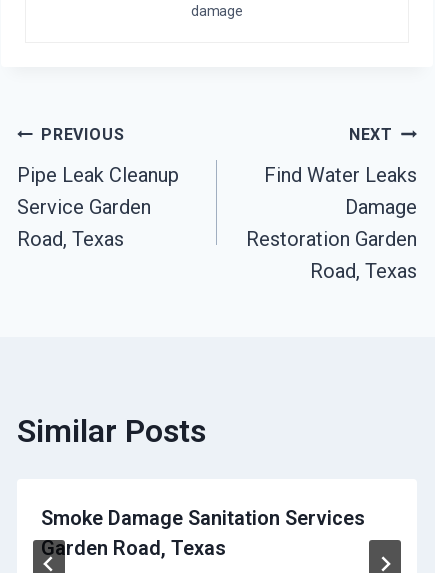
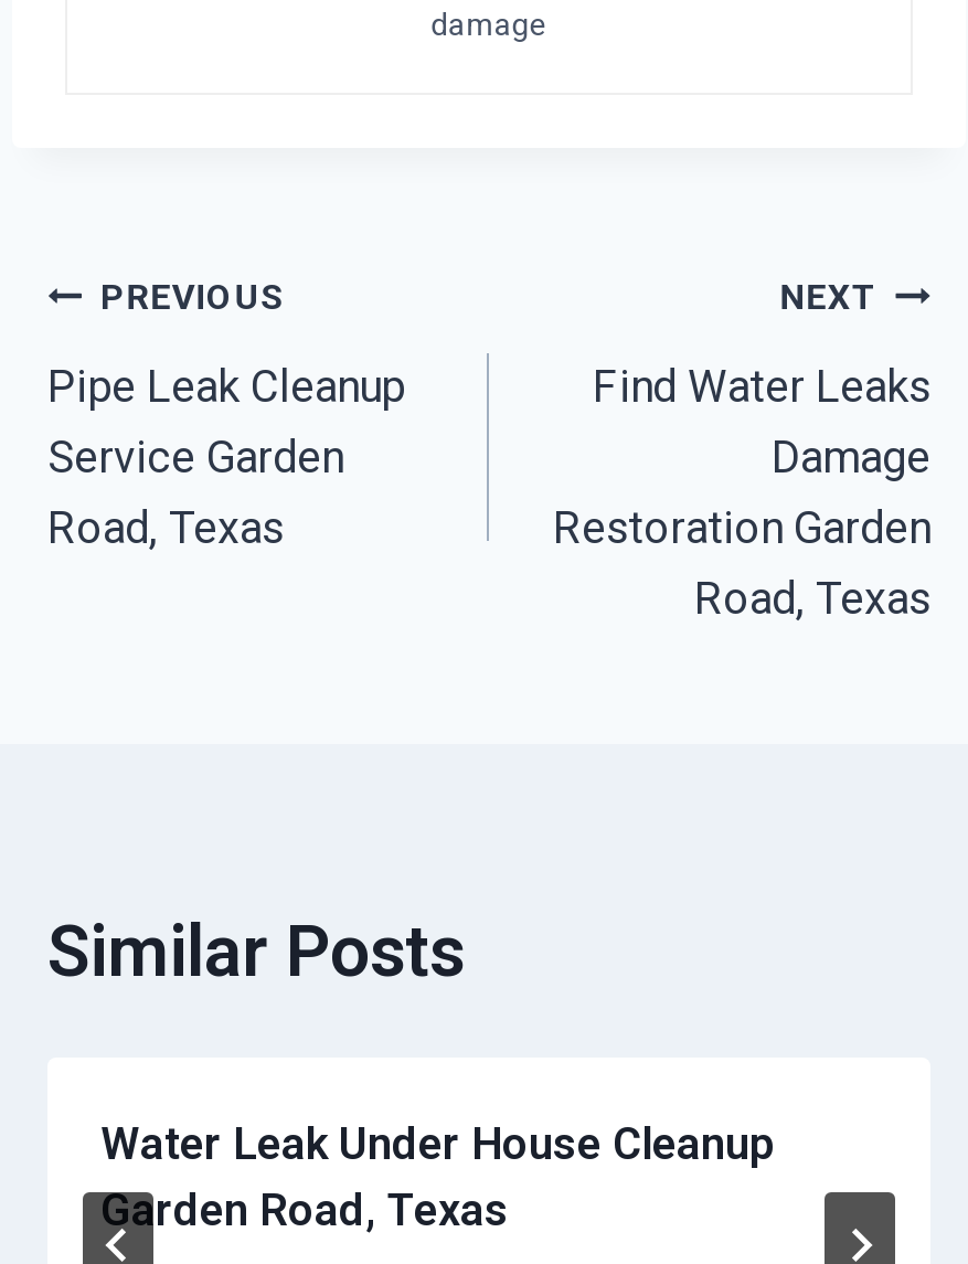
[41,506,365,530] Smoke Damage Sanitation Services -> [100,1118,774,1171] Water Leak Under House Cleanup

